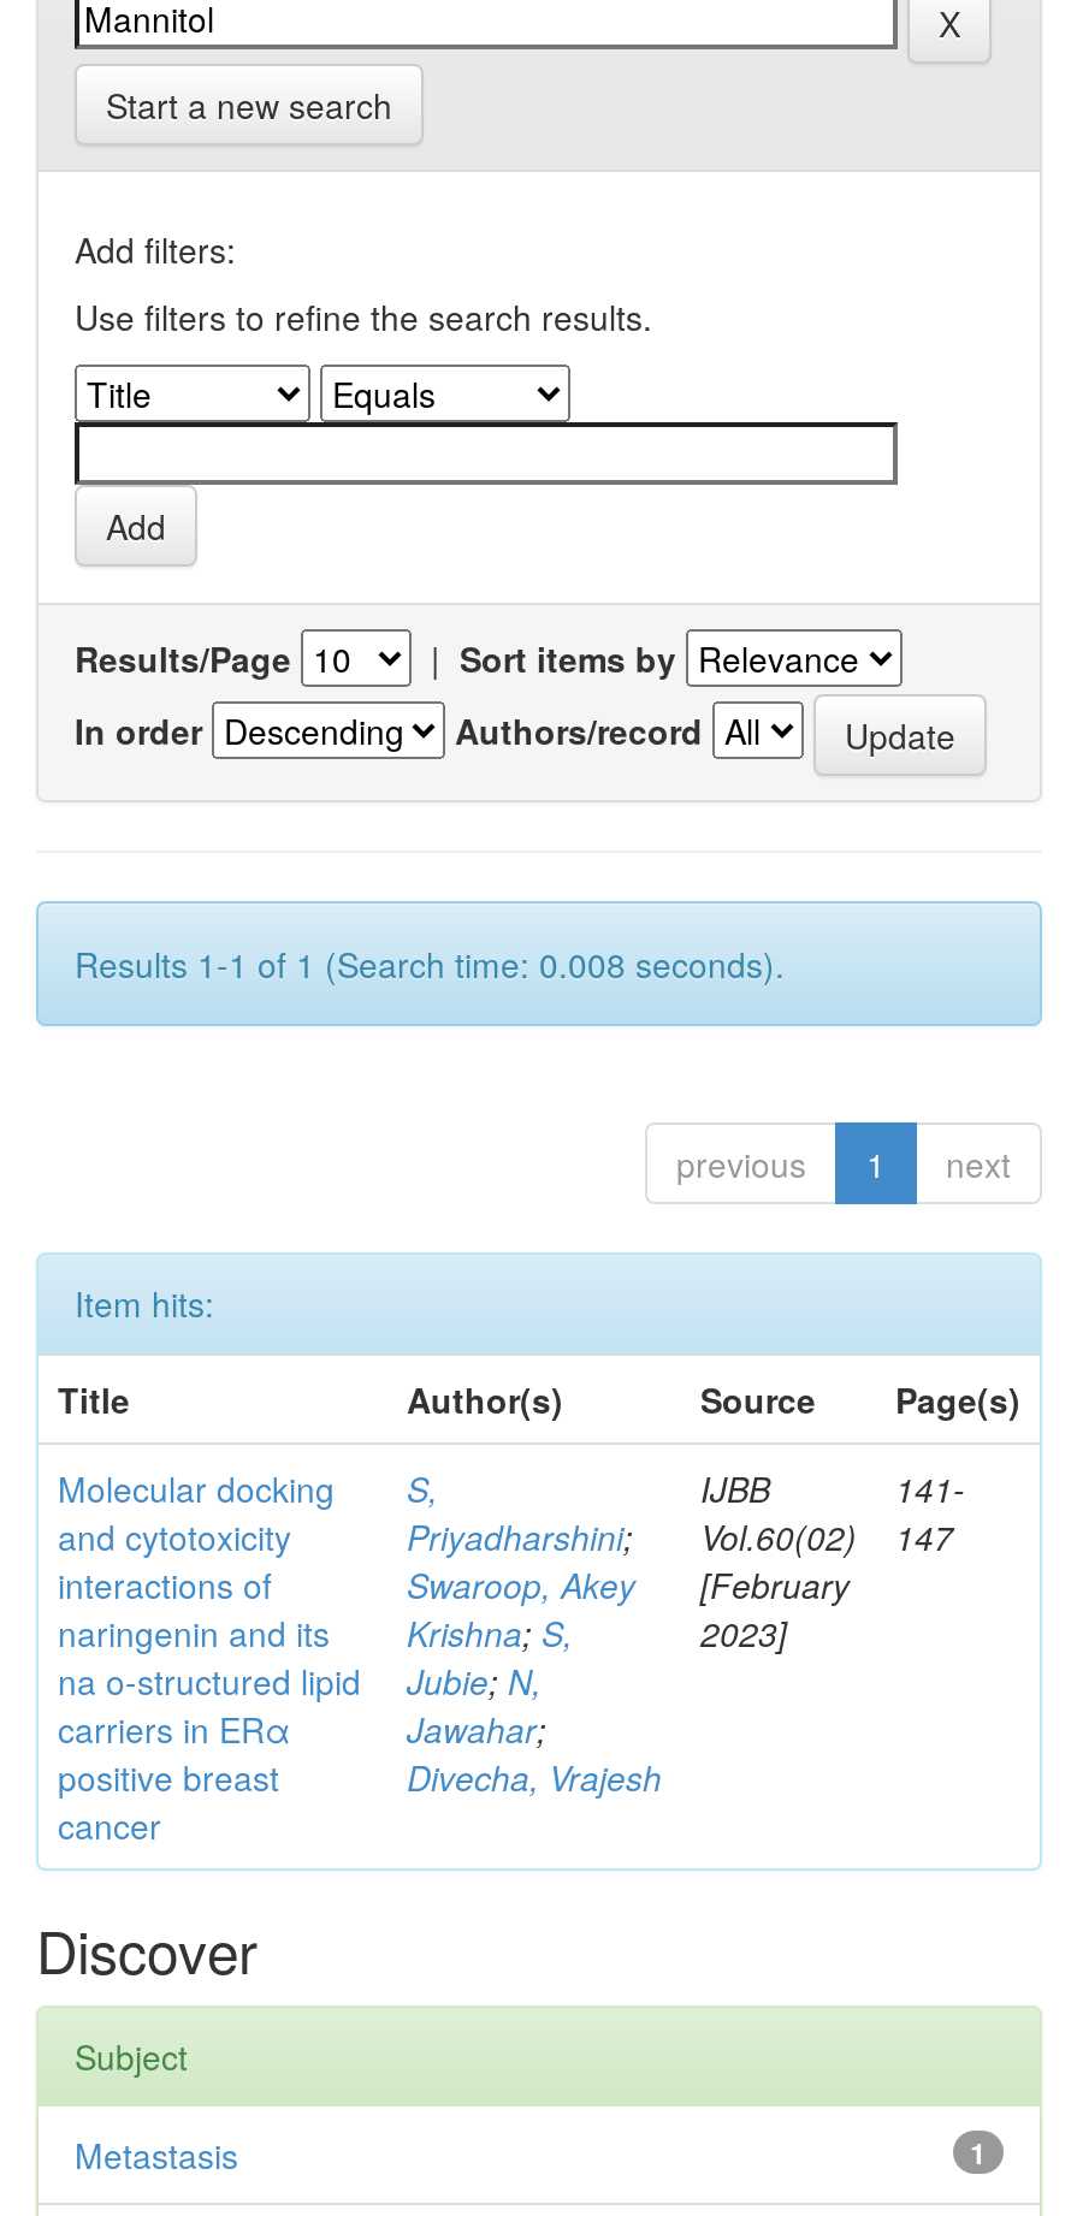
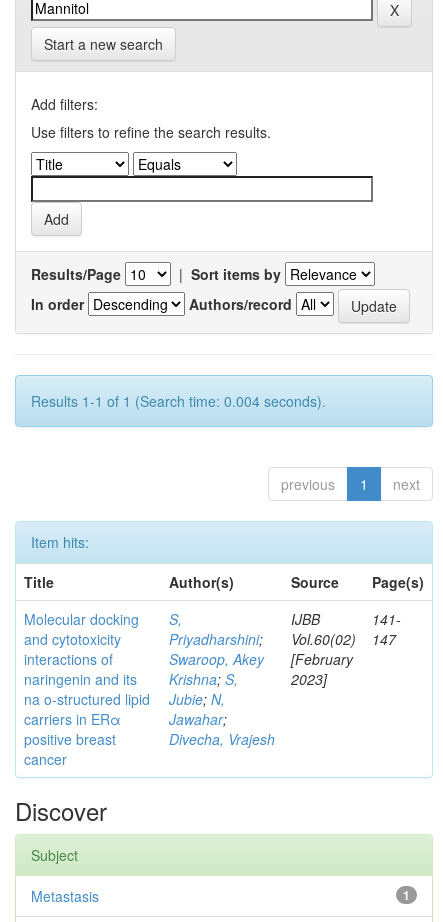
[75,940,785,988] Results 1-1 of 1 (Search time: 0.008 seconds). -> [31,391,326,411] Results 1-1 of 1 (Search time: 0.004 seconds).

